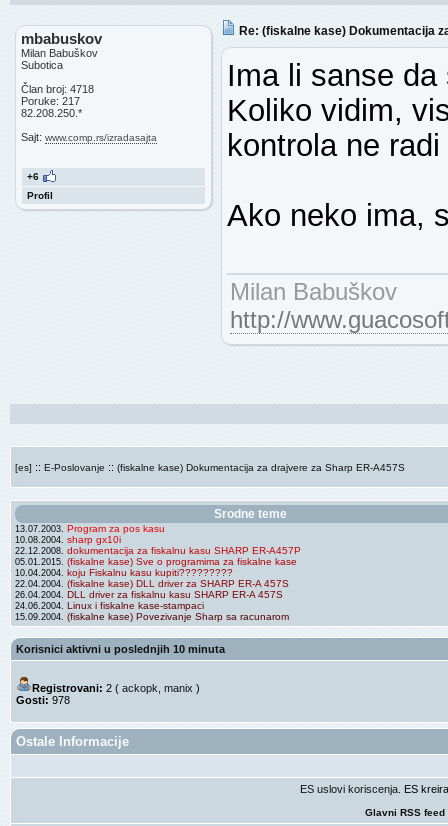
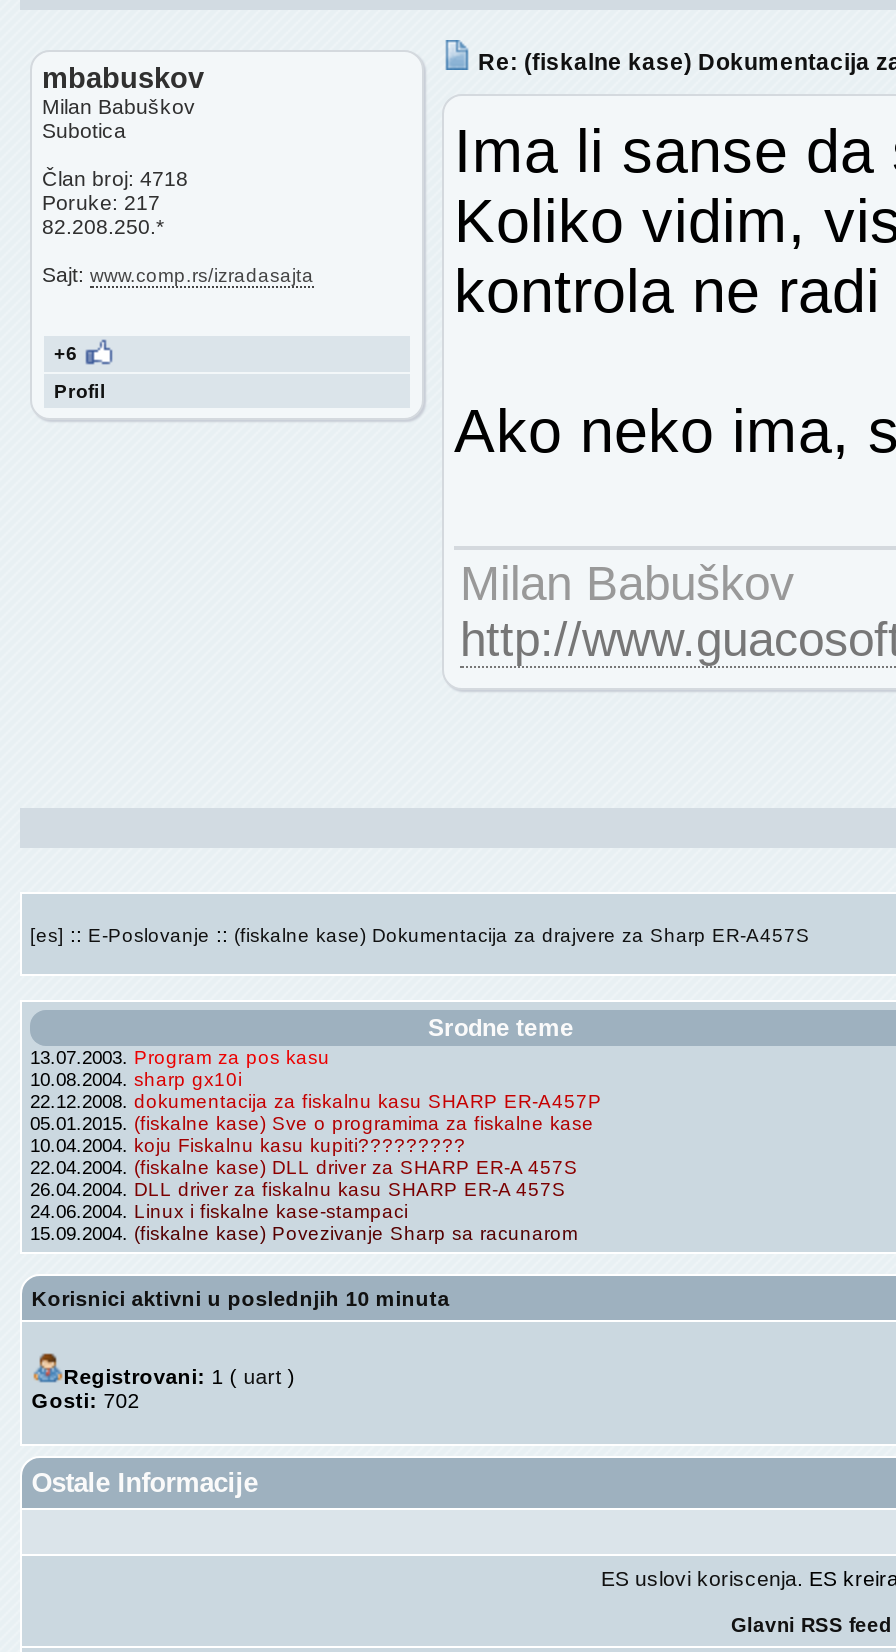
[16,682,200,706] Registrovani: 2 (ackopk, manix) | Gosti:978 -> [32,1365,296,1413] Registrovani: 1 (uart) | Gosti:702

